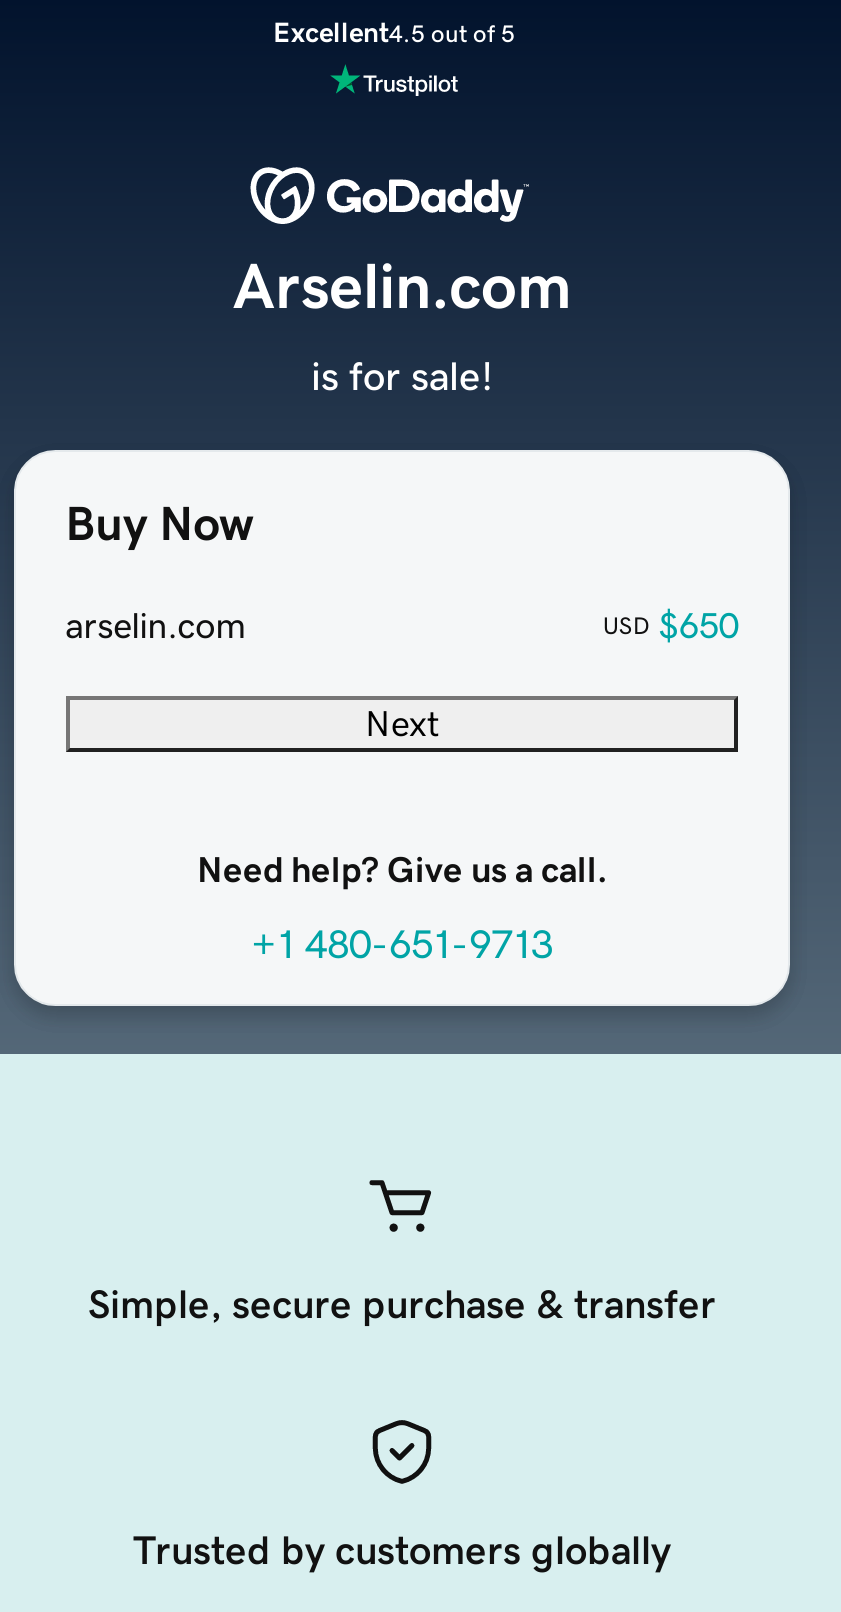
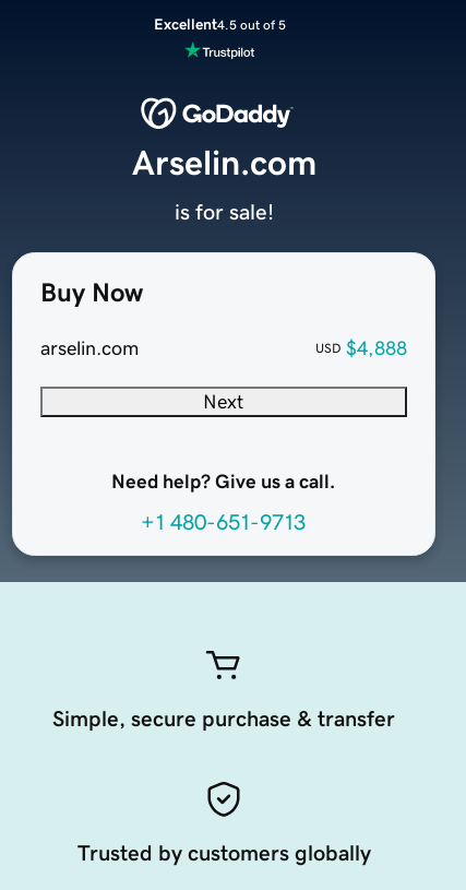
[603,609,739,645] USD $650 -> [316,339,408,359] USD $4,888

